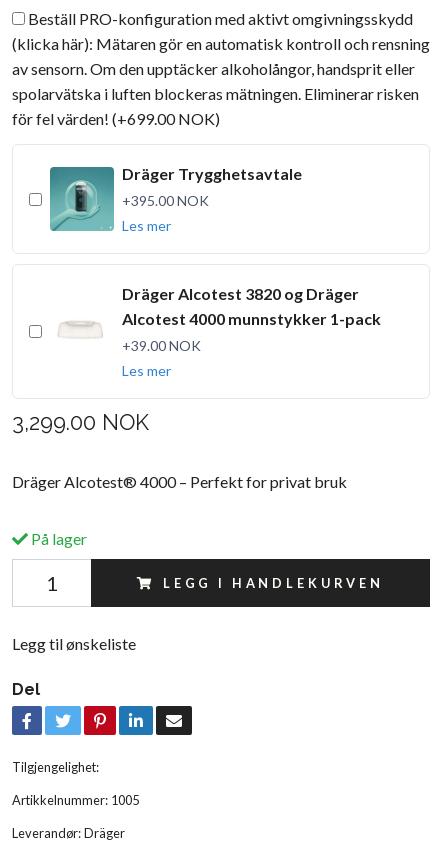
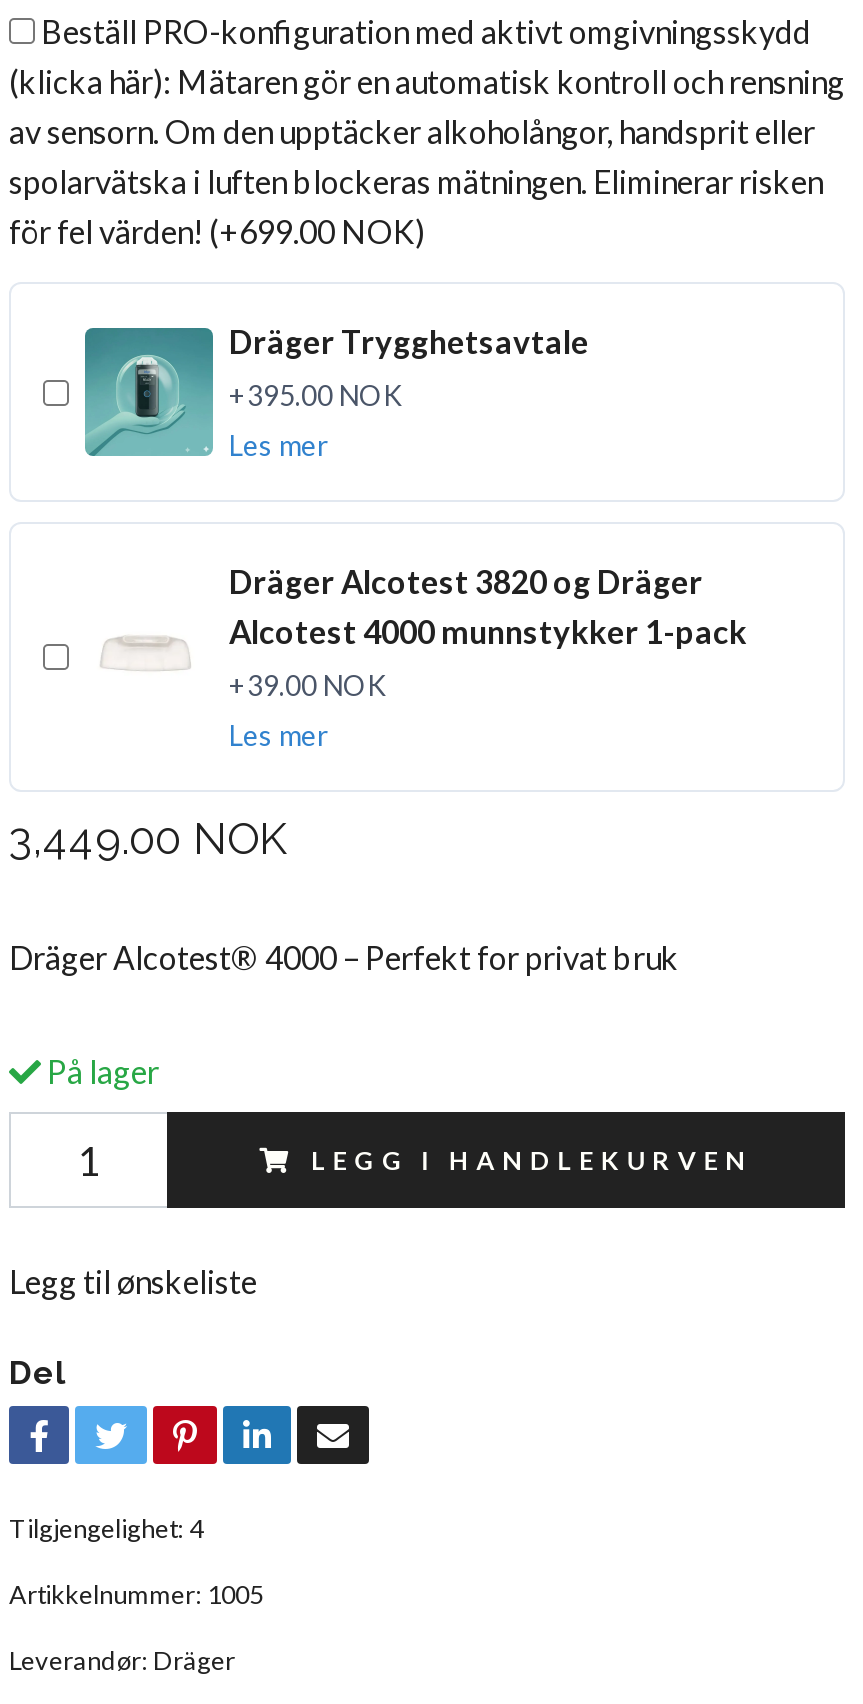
[12,410,149,435] 3,299.00 NOK -> [9,814,287,864] 3,449.00 NOK
[12,759,99,775] Tilgjengelighet: -> [9,1512,203,1544] Tilgjengelighet: 4

